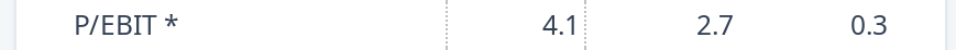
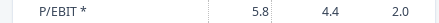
[542,7,580,43] 4.1 -> [252,3,269,20] 5.8
[696,7,734,43] 2.7 -> [322,3,339,20] 4.4
[850,7,888,43] 0.3 -> [392,3,409,20] 2.0

